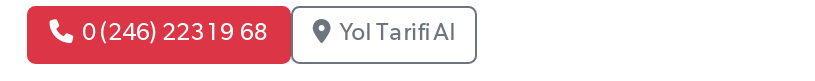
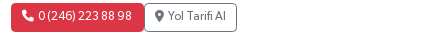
[82,22,268,46] 0 (246) 223 19 68 -> [38,11,132,23] 0 (246) 223 88 98

